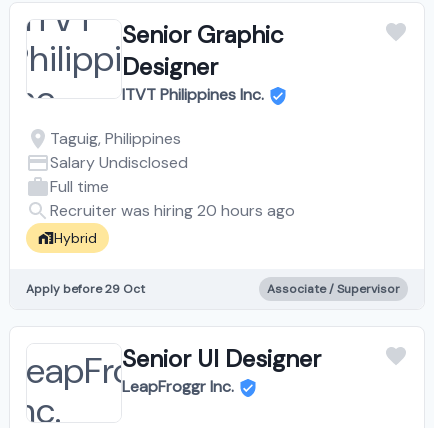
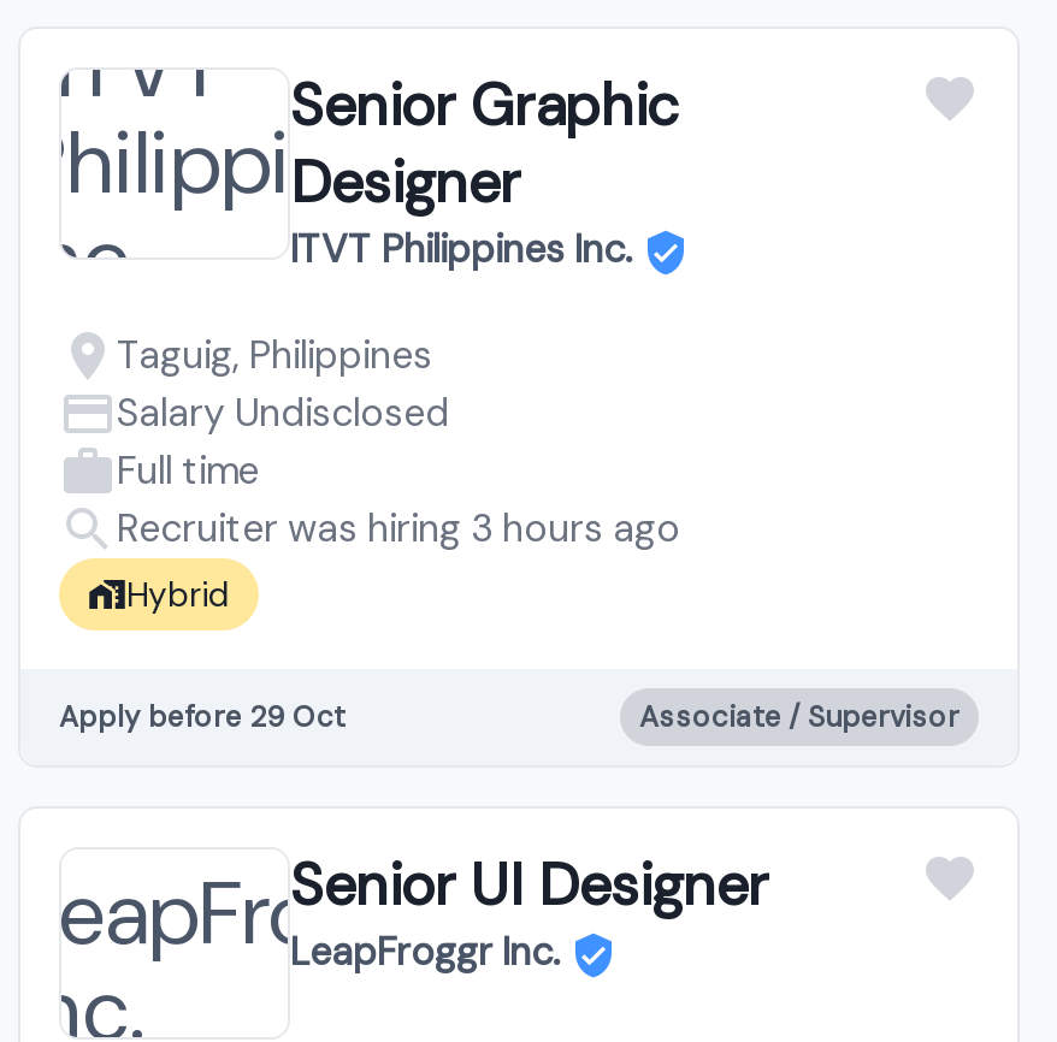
[50,200,295,221] Recruiter was hiring 20 hours ago -> [117,503,680,553] Recruiter was hiring 3 hours ago

